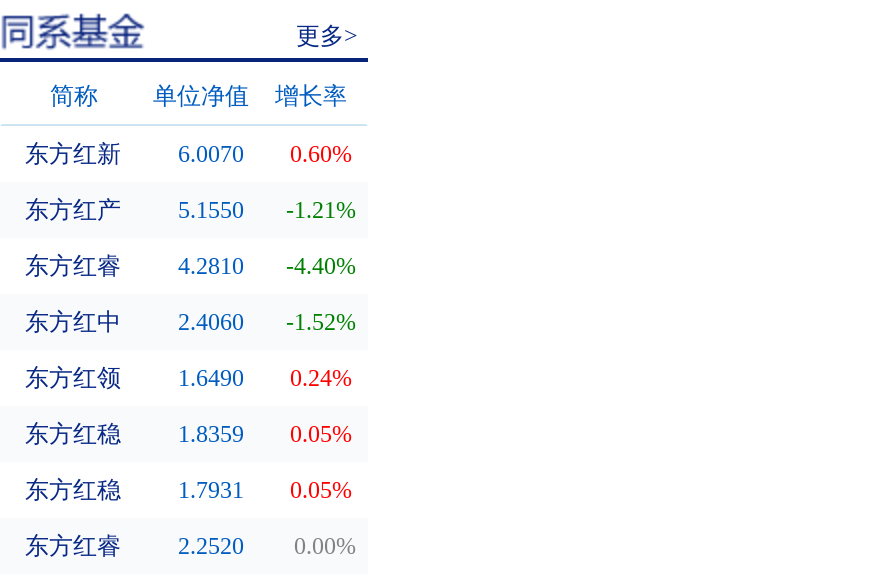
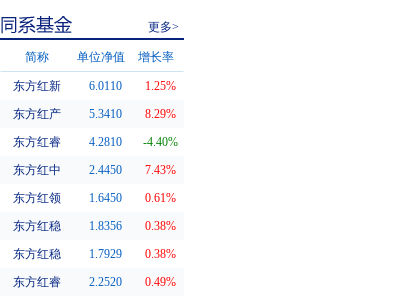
[178,140,244,168] 6.0070 -> [89,79,122,93] 6.0110
[290,140,352,168] 0.60% -> [145,79,176,93] 1.25%
[178,196,244,224] 5.1550 -> [89,107,122,121] 5.3410
[286,196,356,224] -1.21% -> [145,107,176,121] 8.29%
[178,308,244,336] 2.4060 -> [89,163,122,177] 2.4450
[286,308,356,336] -1.52% -> [145,163,176,177] 7.43%
[178,364,244,392] 1.6490 -> [89,191,122,205] 1.6450
[290,364,352,392] 0.24% -> [145,191,176,205] 0.61%
[178,420,244,448] 1.8359 -> [89,219,122,233] 1.8356
[290,420,352,448] 0.05% -> [145,219,176,233] 0.38%
[178,476,244,504] 1.7931 -> [89,247,122,261] 1.7929
[290,476,352,504] 0.05% -> [145,247,176,261] 0.38%
[178,532,356,560] 2.2520 0.00% -> [89,275,176,289] 2.2520 0.49%

